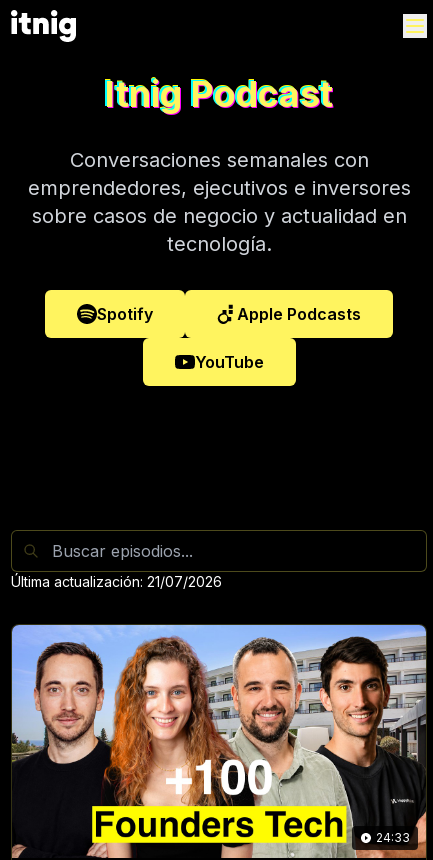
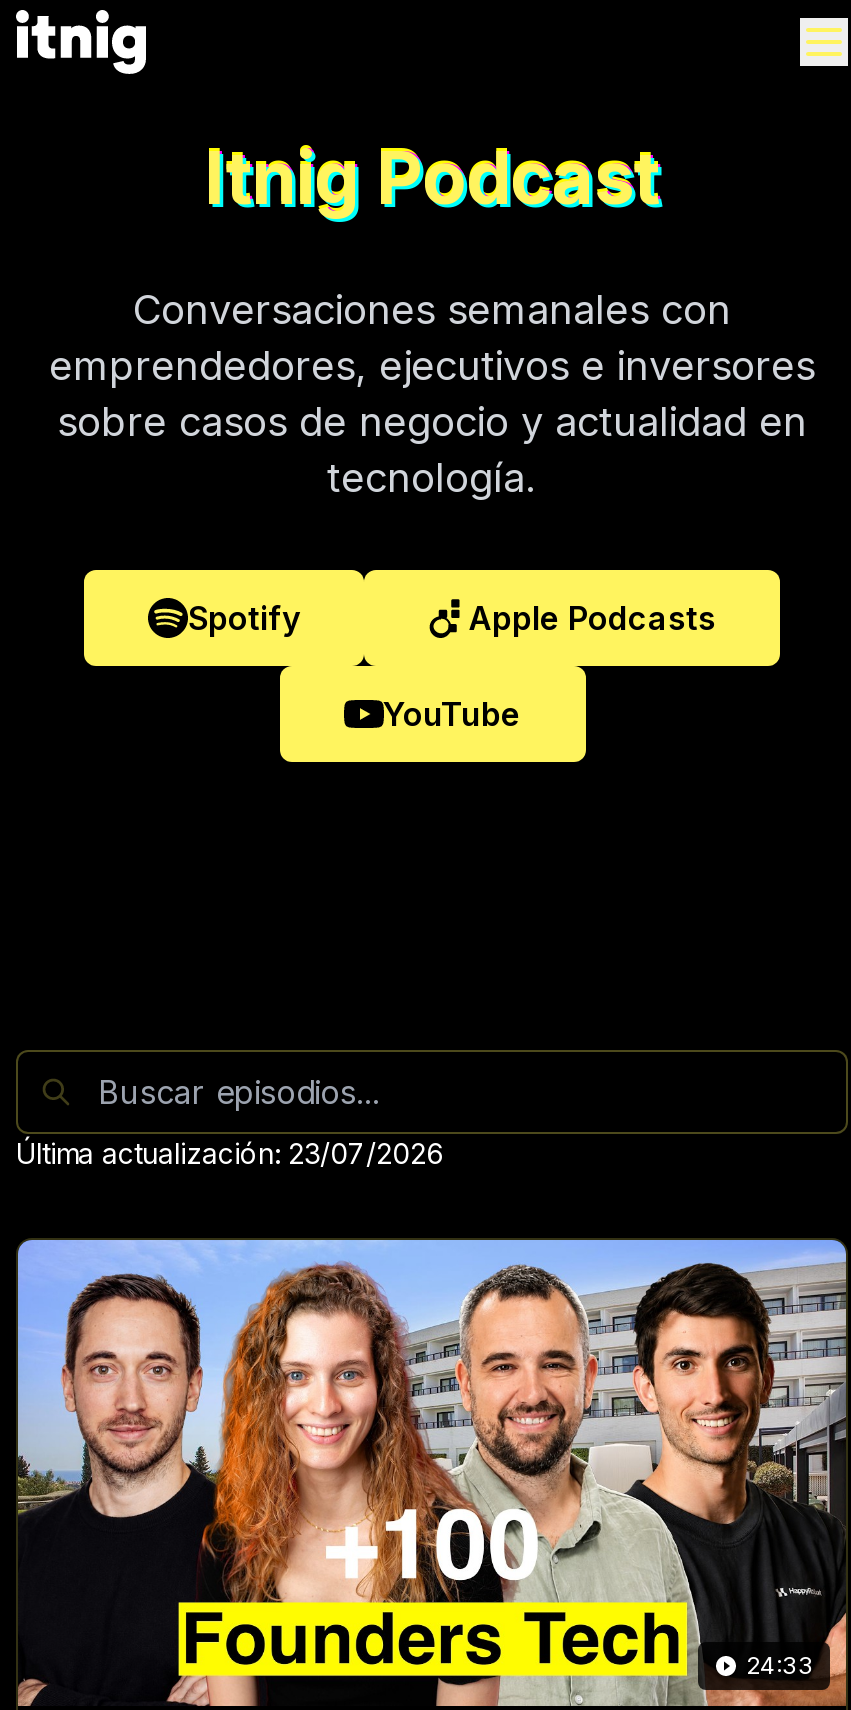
[11,573,222,590] Última actualización: 21/07/2026 -> [16,1136,444,1170] Última actualización: 23/07/2026

